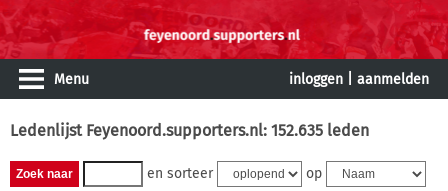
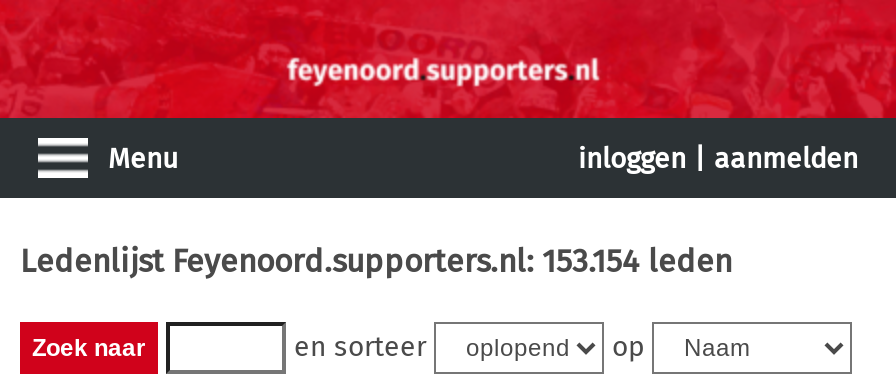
[10,121,369,140] Ledenlijst Feyenoord.supporters.nl: 152.635 leden -> [20,242,732,280] Ledenlijst Feyenoord.supporters.nl: 153.154 leden

